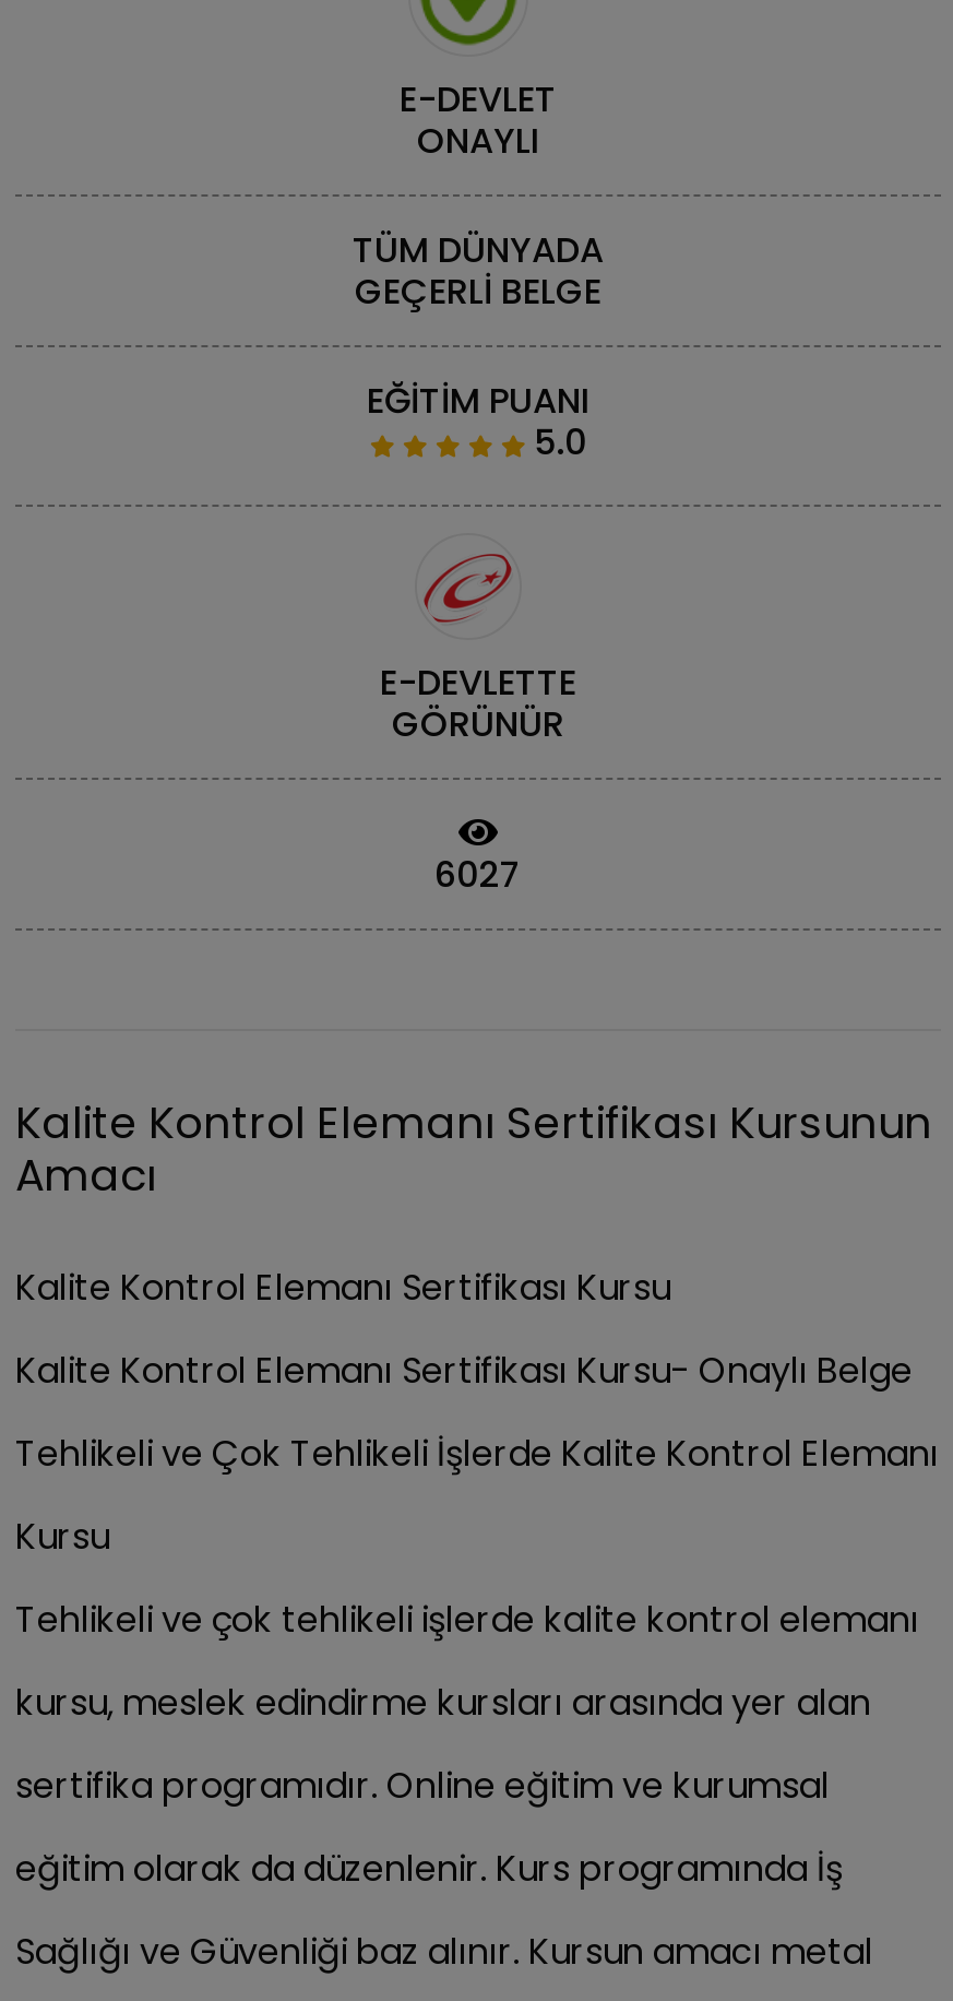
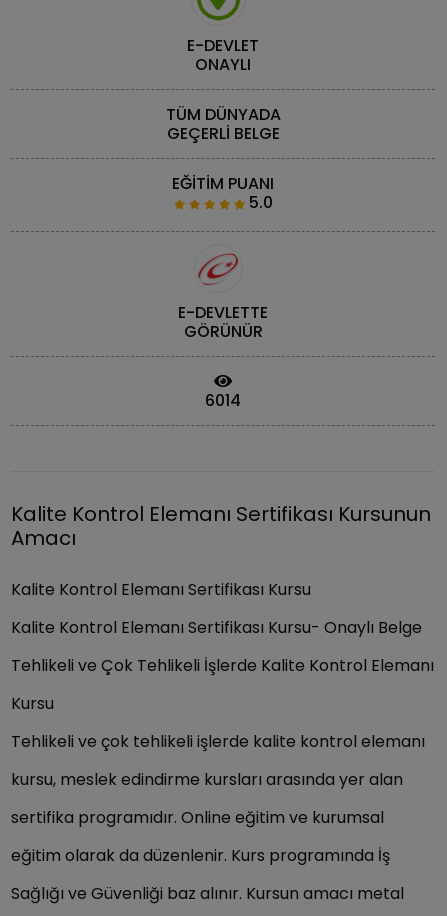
[434,850,522,900] 6027 -> [205,389,241,412] 6014

